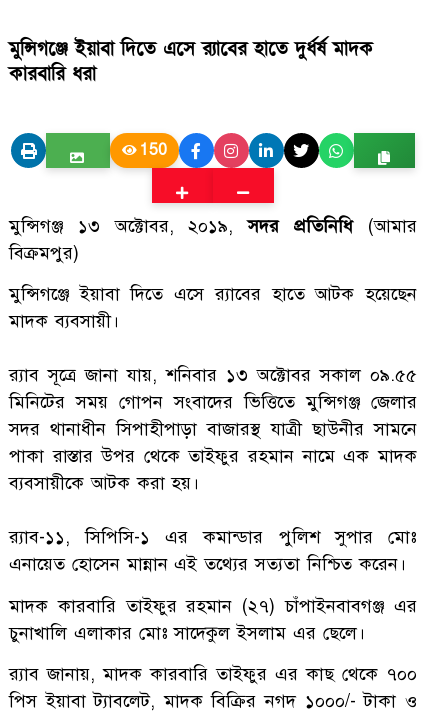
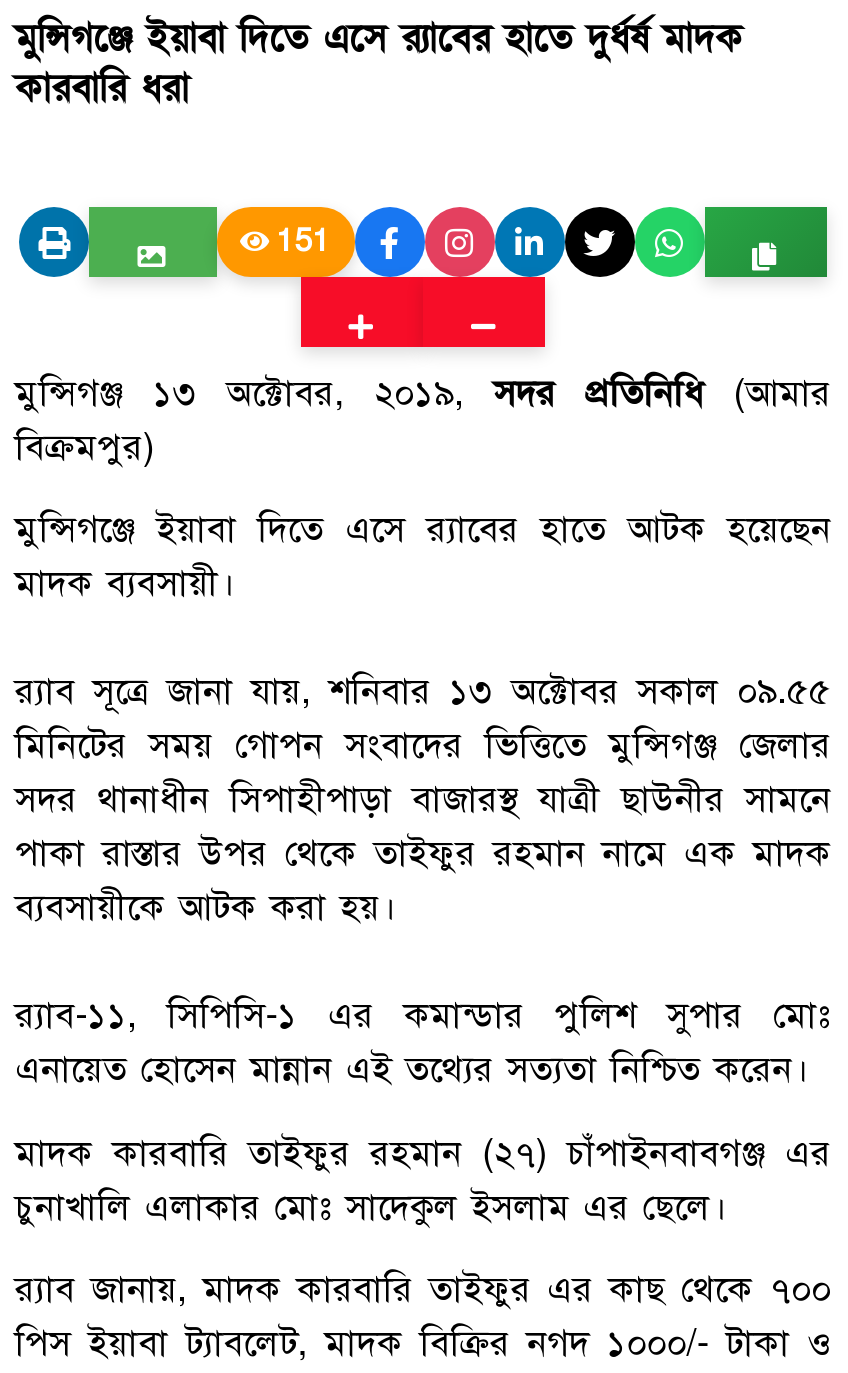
[139,140,166,160] 150 -> [276,221,330,261] 151

